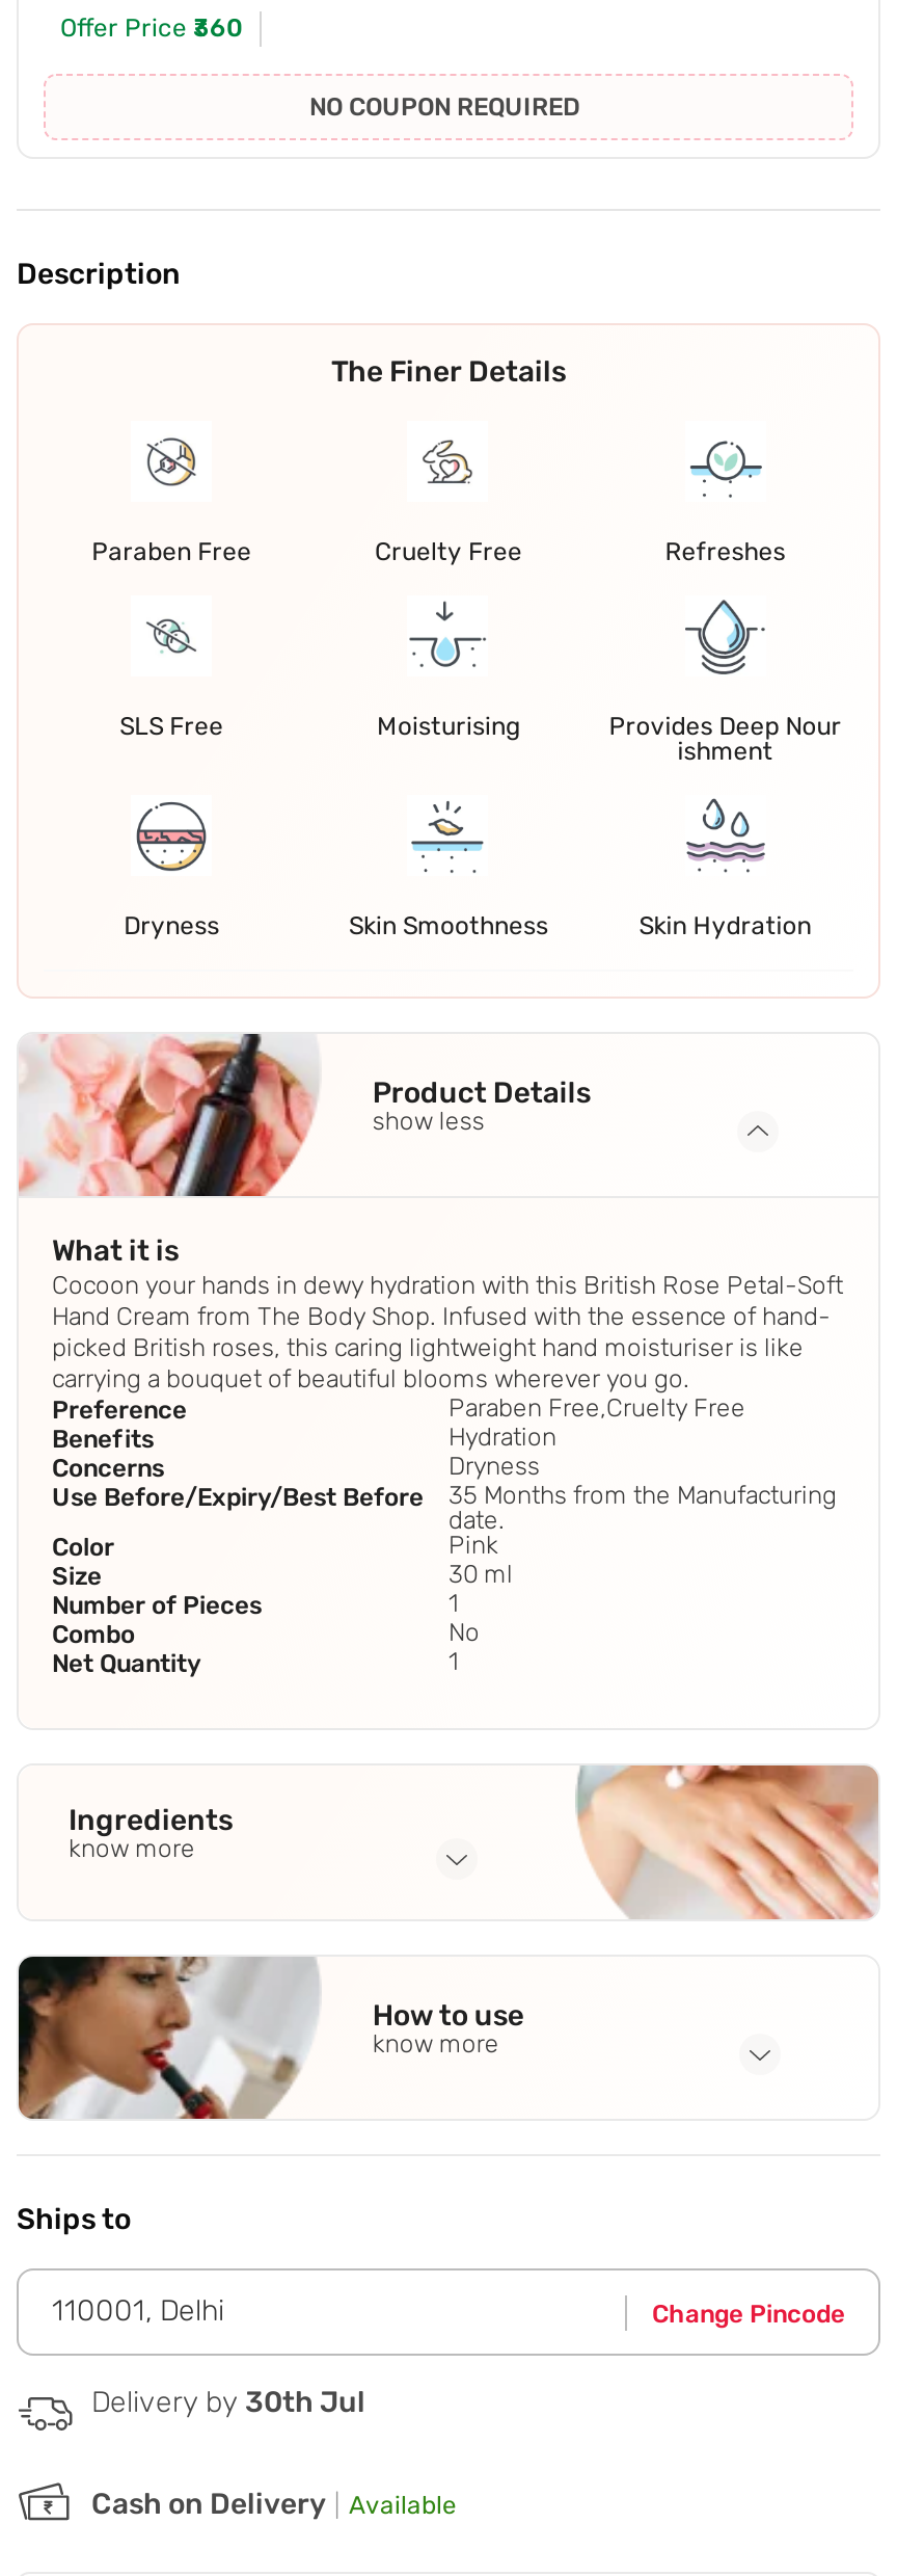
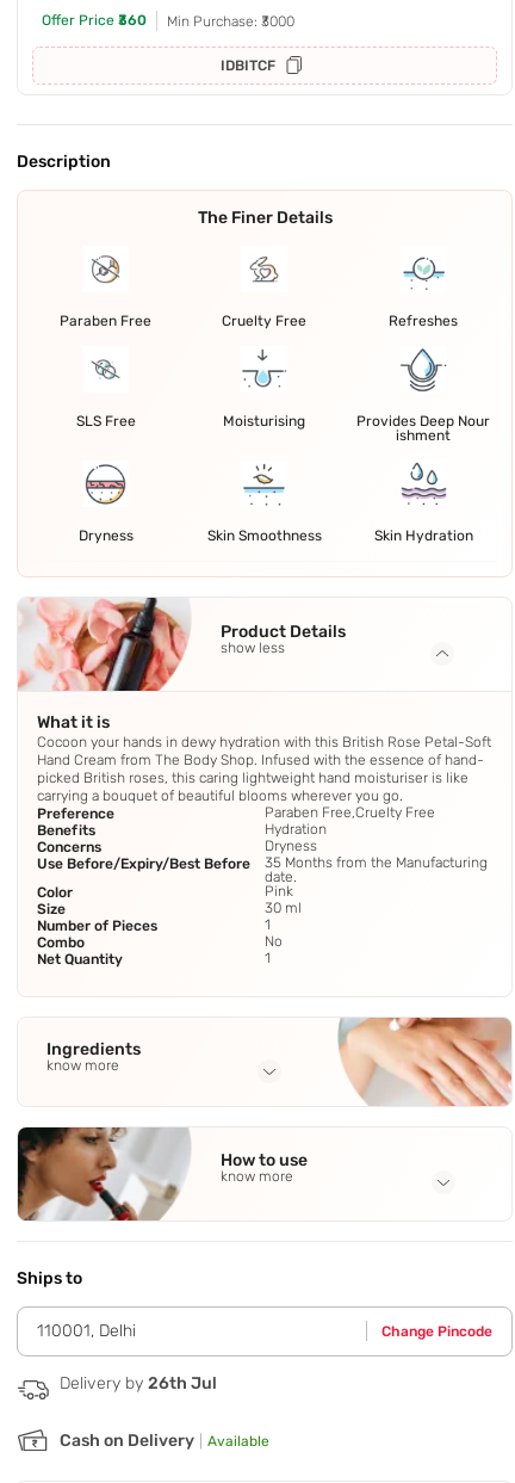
[309,93,579,122] NO COUPON REQUIRED -> [167,13,294,74] Min Purchase: ₹3000 | IDBITCF
[91,2385,365,2420] Delivery by 30th Jul -> [60,1373,217,1393] Delivery by 26th Jul

